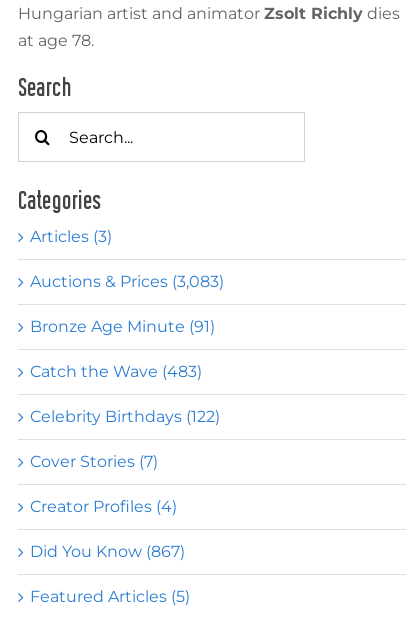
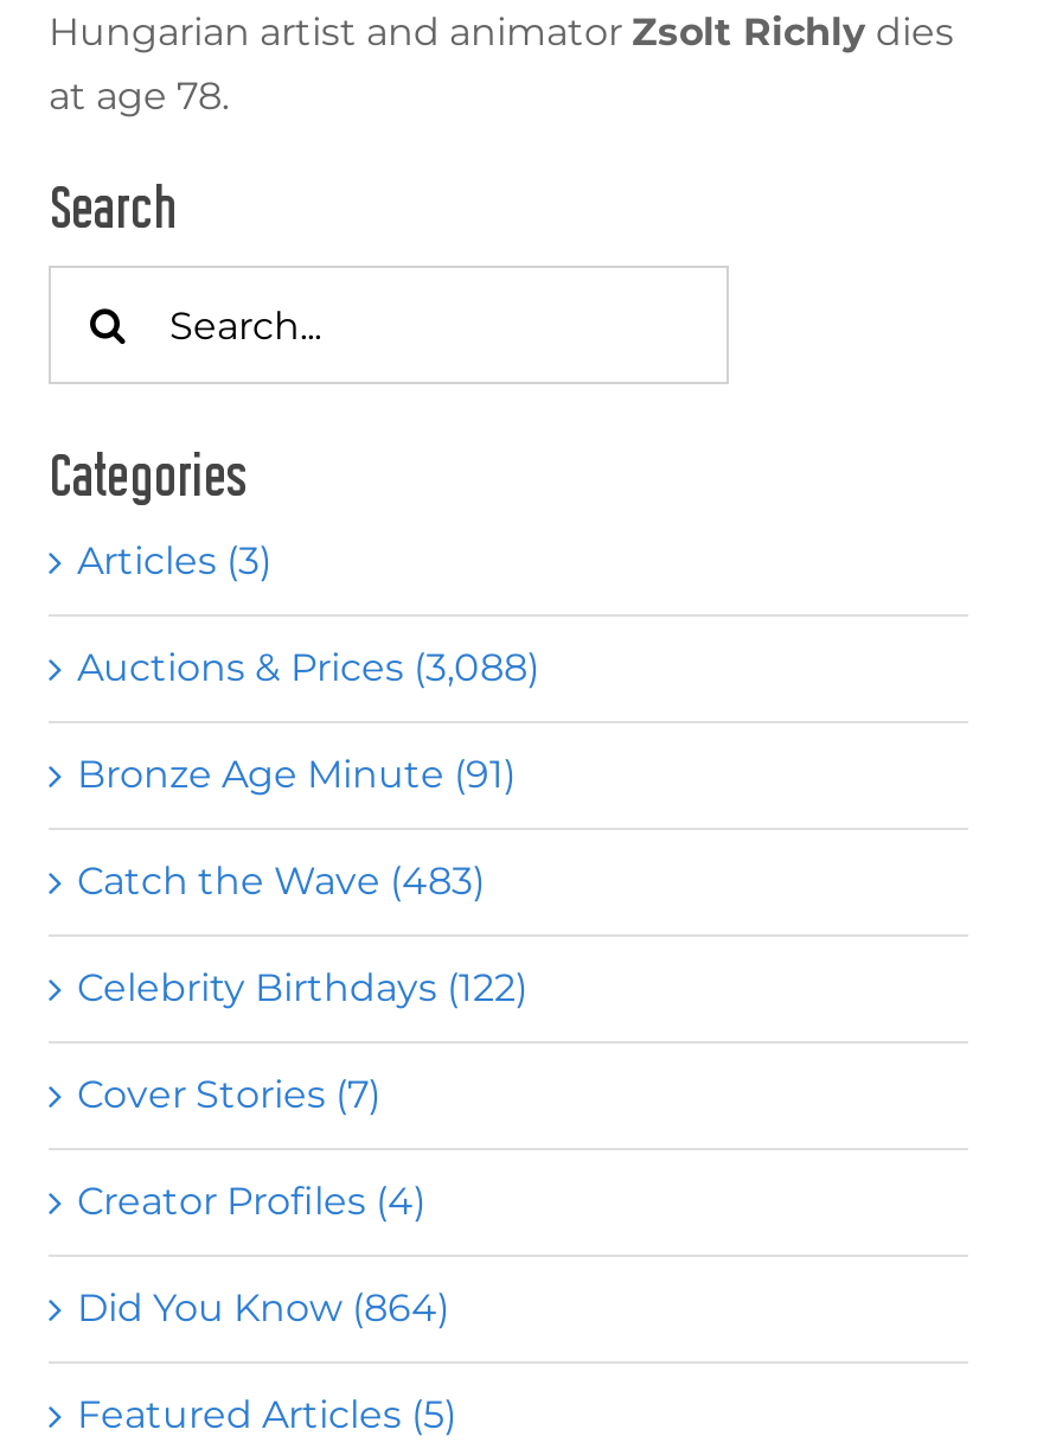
[30,272,224,291] Auctions & Prices (3,083) -> [77,645,539,690] Auctions & Prices (3,088)
[30,542,185,561] Did You Know (867) -> [77,1285,449,1330] Did You Know (864)

